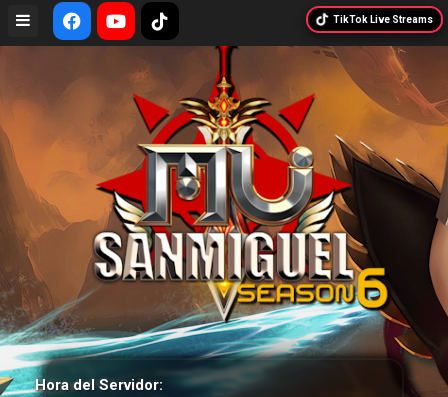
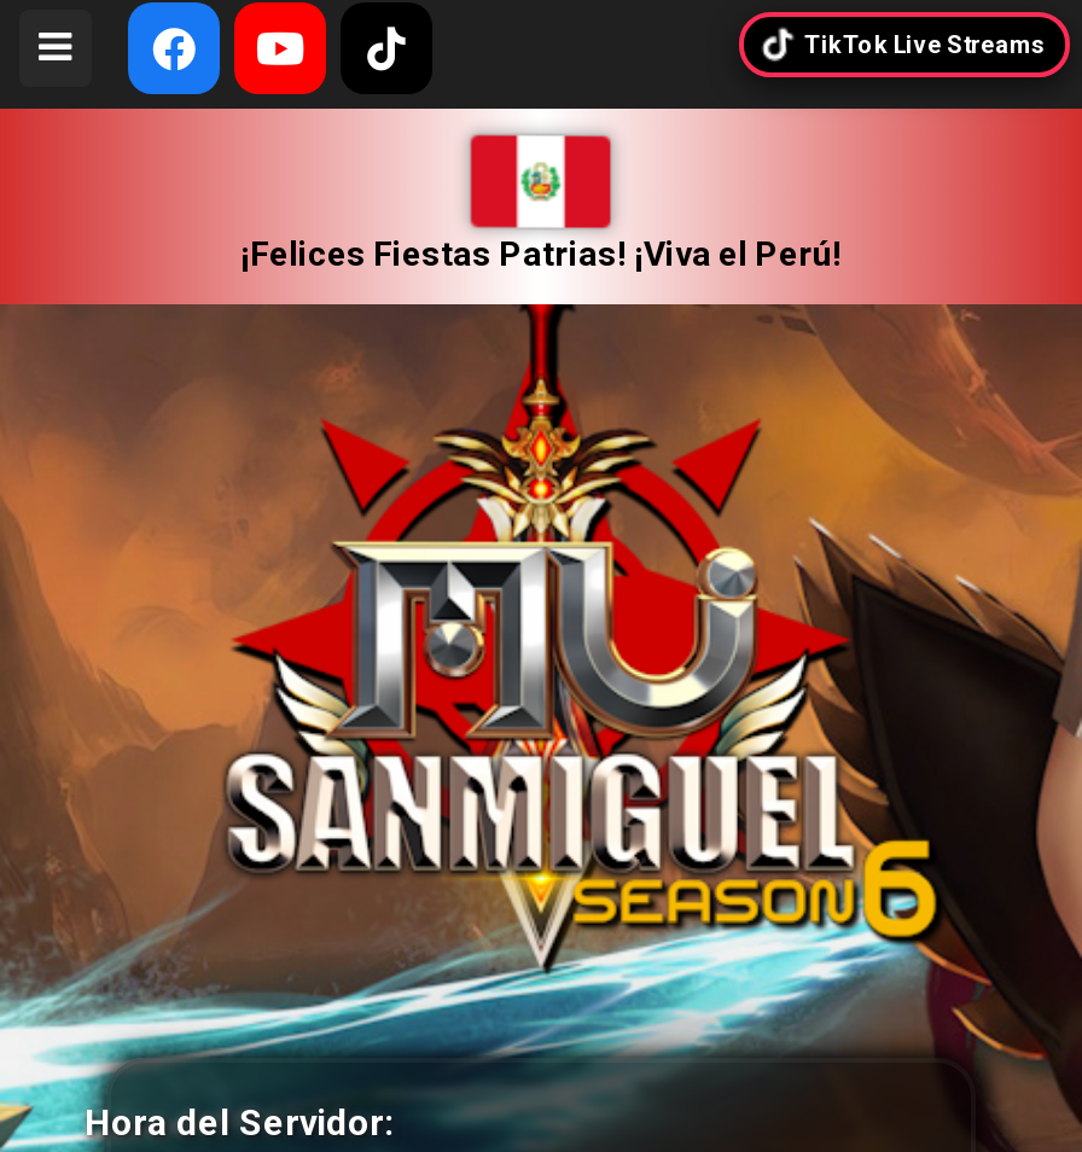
none -> [7,106,1075,307] [image] | ¡Felices Fiestas Patrias! ¡Viva el Perú!

